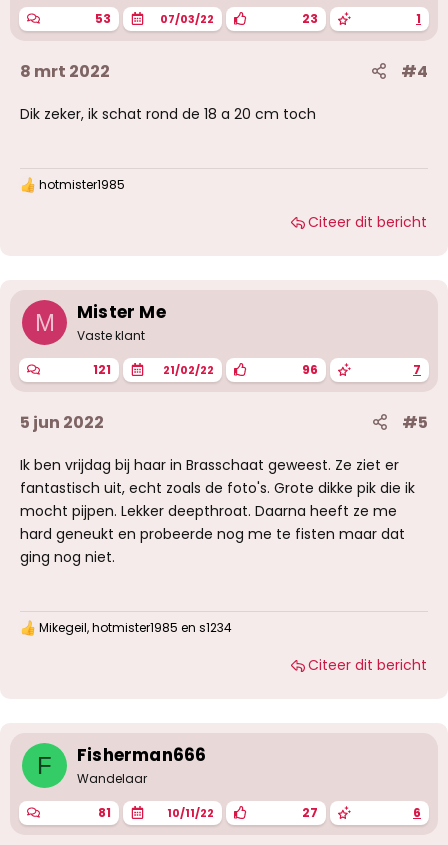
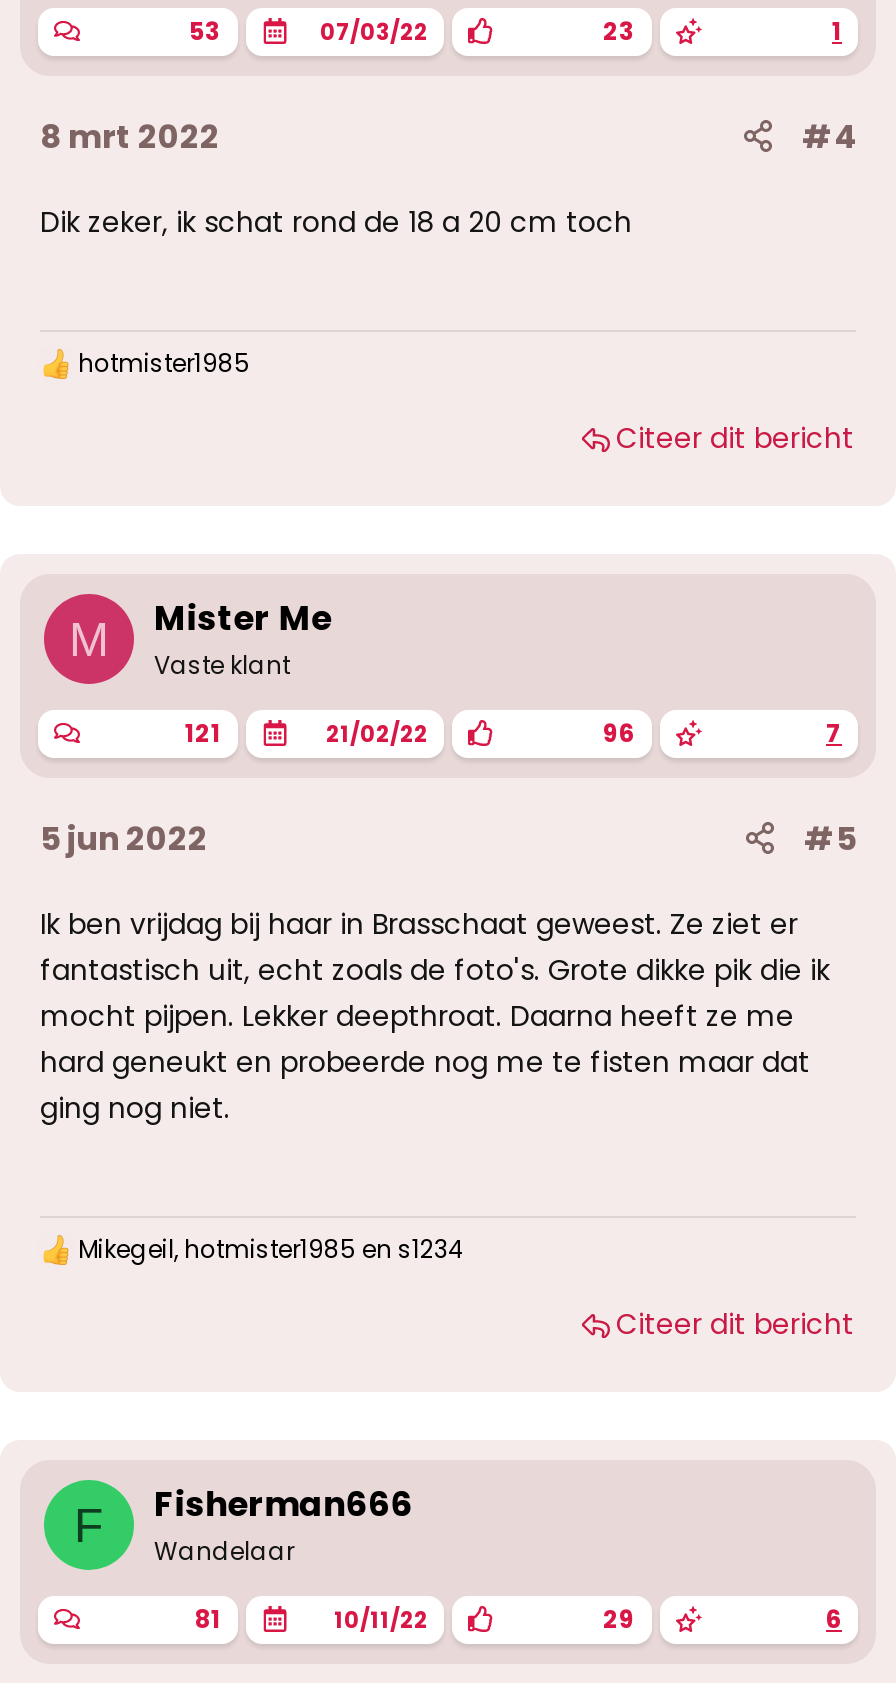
[301,804,317,821] 27 -> [603,1603,635,1637] 29

